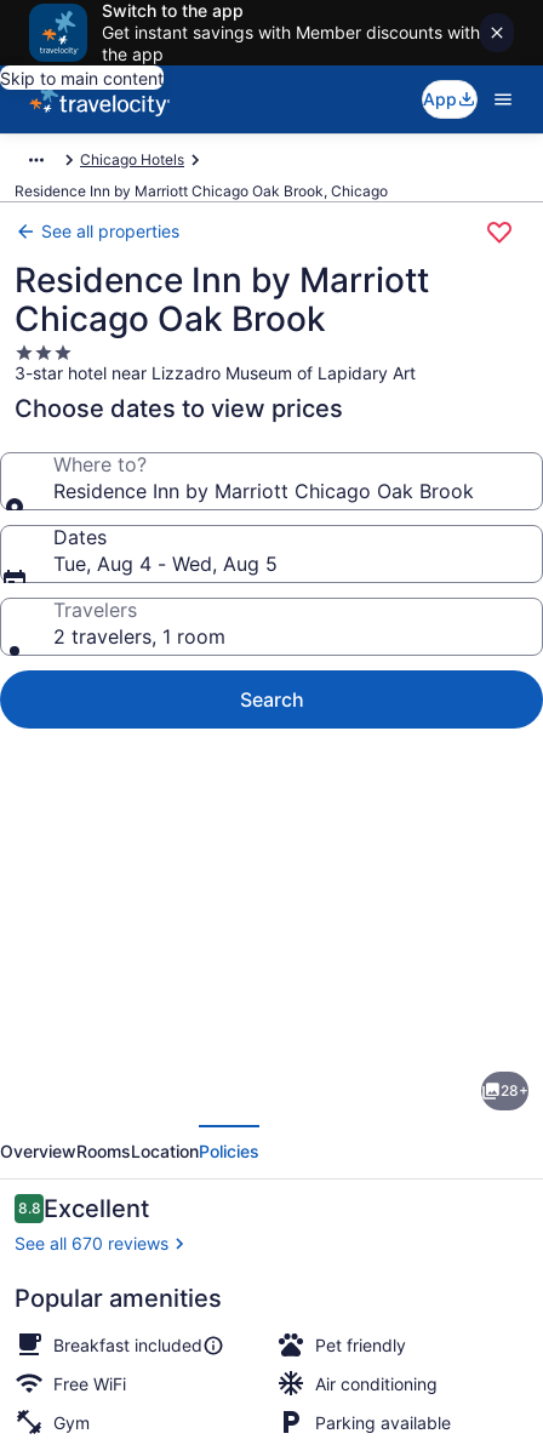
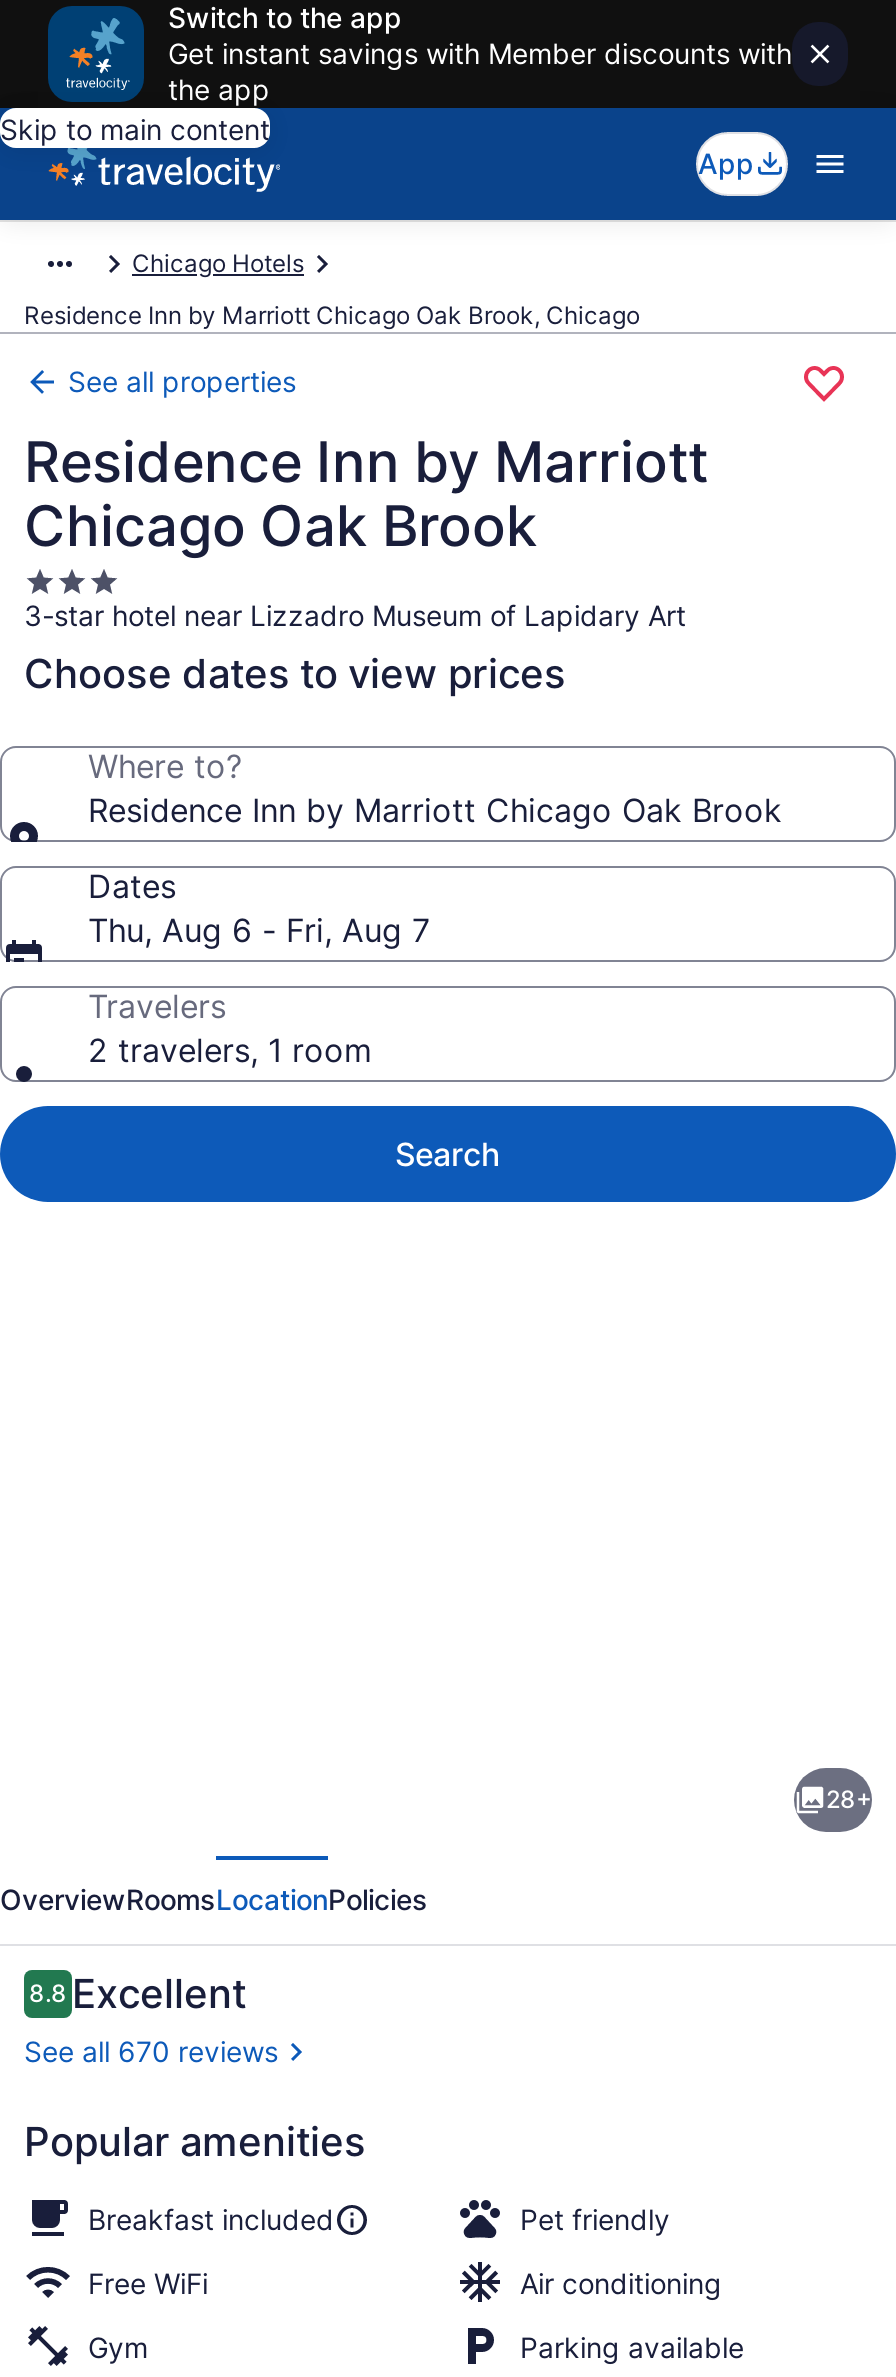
[53,552,278,576] Tue, Aug 4 - Wed, Aug 5 -> [88,910,430,950] Thu, Aug 6 - Fri, Aug 7

